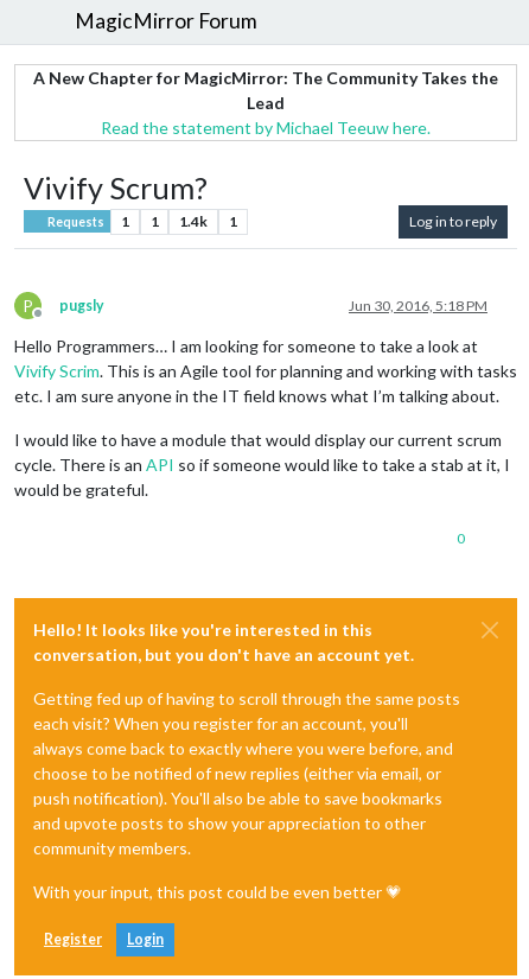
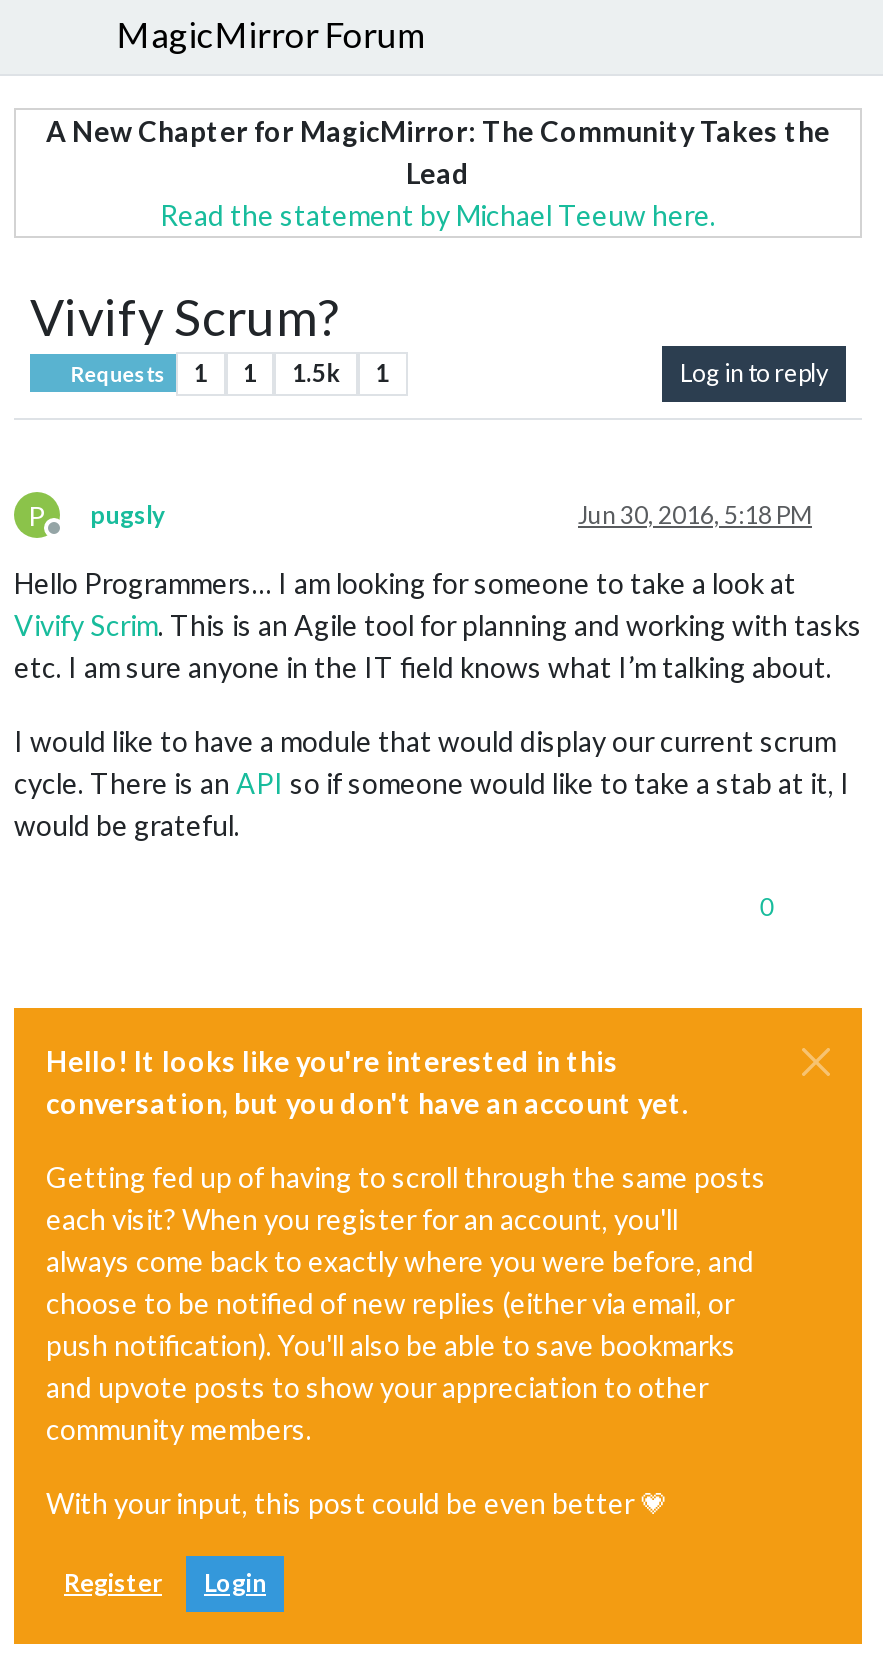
[45,212,237,230] Requests 1 1 1.4k 1 -> [66,358,389,388] Requests 1 1 1.5k 1

